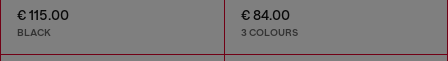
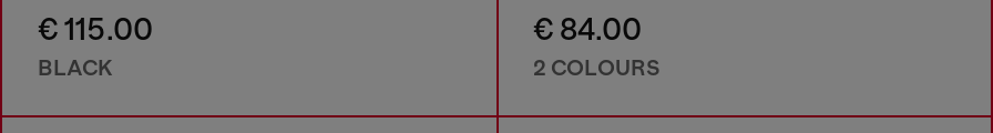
[240,26,297,39] 3 COLOURS -> [533,53,659,82] 2 COLOURS

